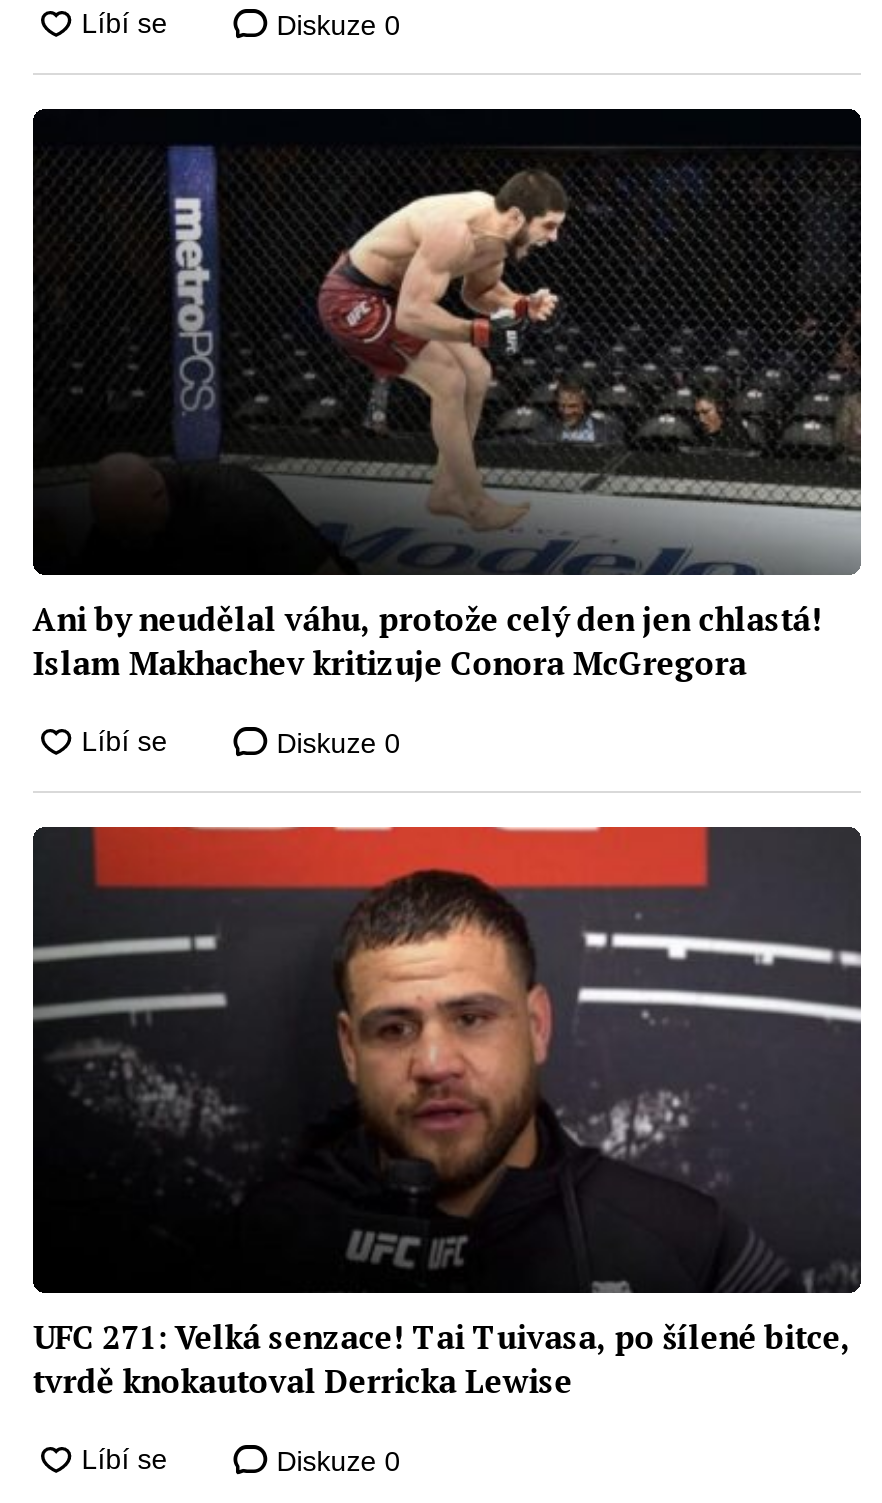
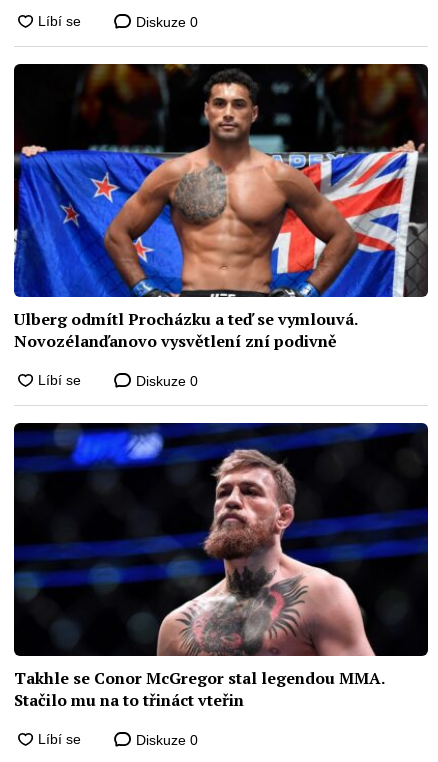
[31,106,861,686] [image] | Ani by neudělal váhu, protože celý den jen chlastá! | Islam Makhachev kritizuje Conora McGregora -> [13,63,428,352] [image] | Ulberg odmítl Procházku a teď se vymlouvá. | Novozélanďanovo vysvětlení zní podivně
[33,826,863,1404] [image] | UFC 271: Velká senzace! Tai Tuivasa, po šílené bitce, | tvrdě knokautoval Derricka Lewise -> [14,422,429,711] [image] | Takhle se Conor McGregor stal legendou MMA. | Stačilo mu na to třináct vteřin

